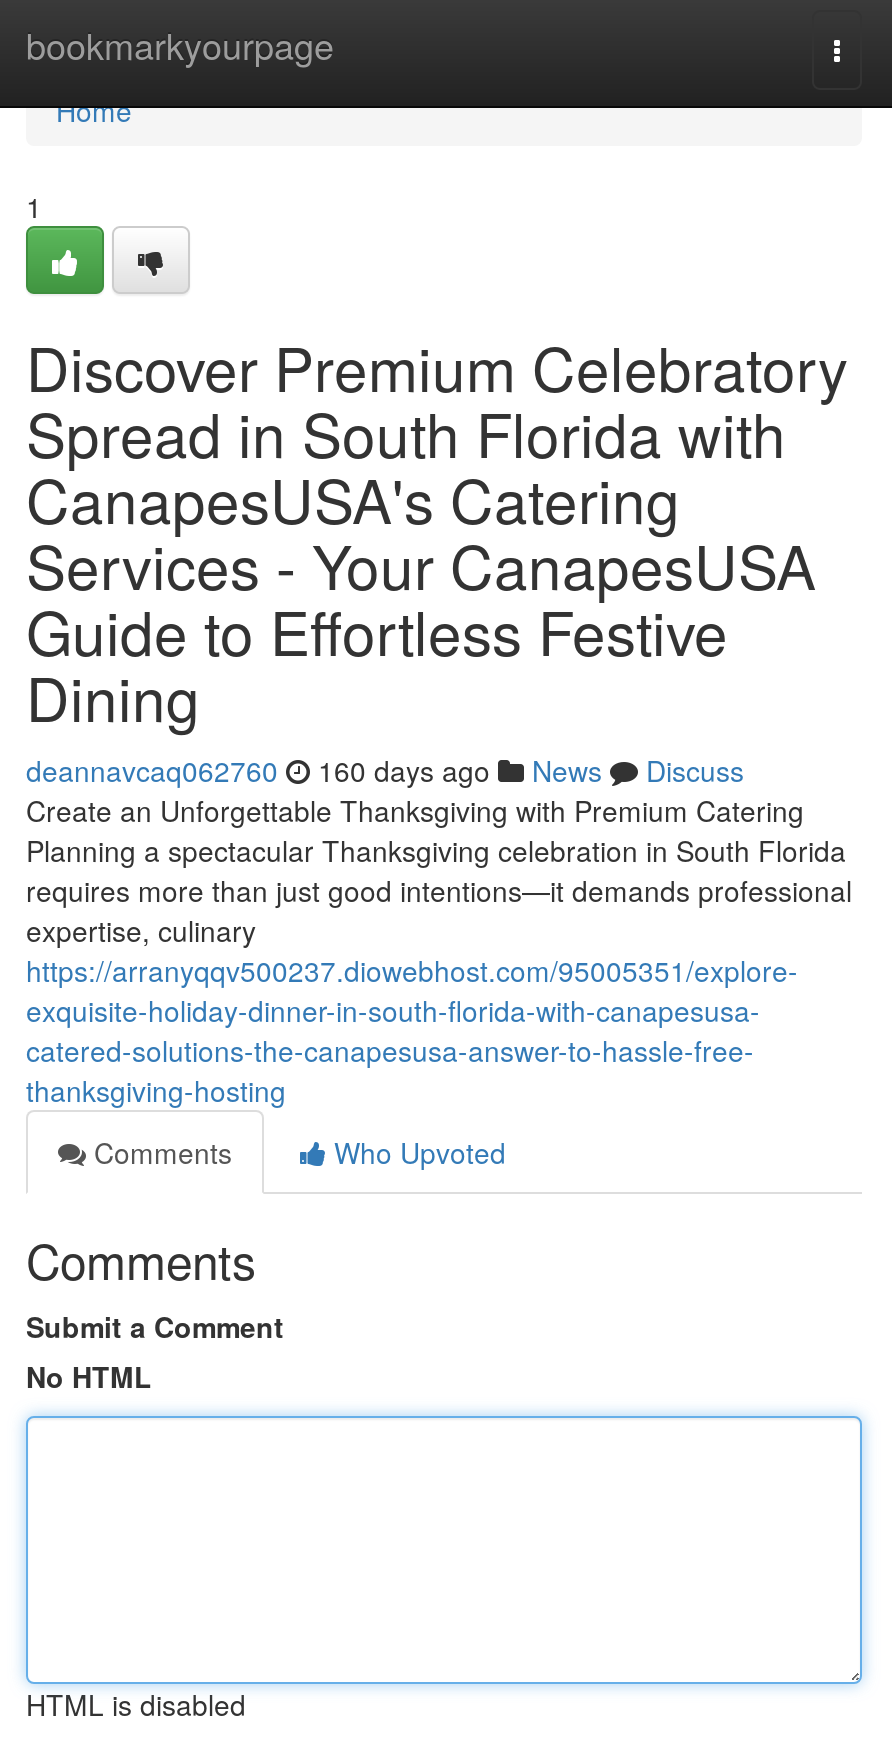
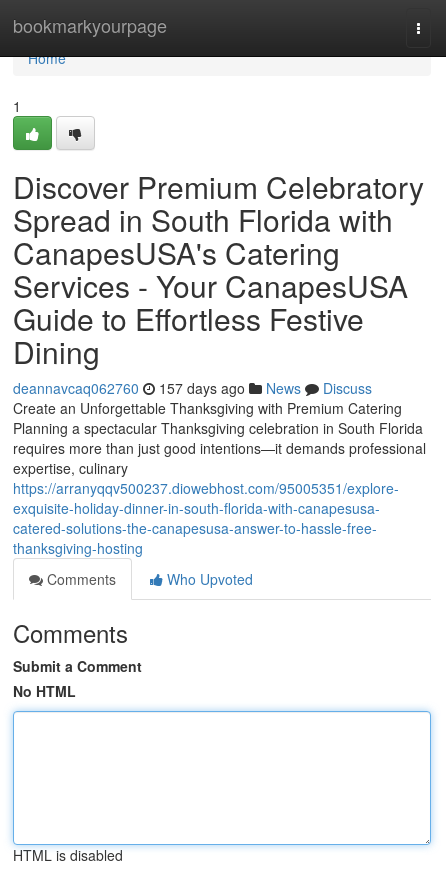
[26,750,744,790] deannavcaq062760 160 days ago News Discuss -> [13,378,372,398] deannavcaq062760 157 days ago News Discuss

